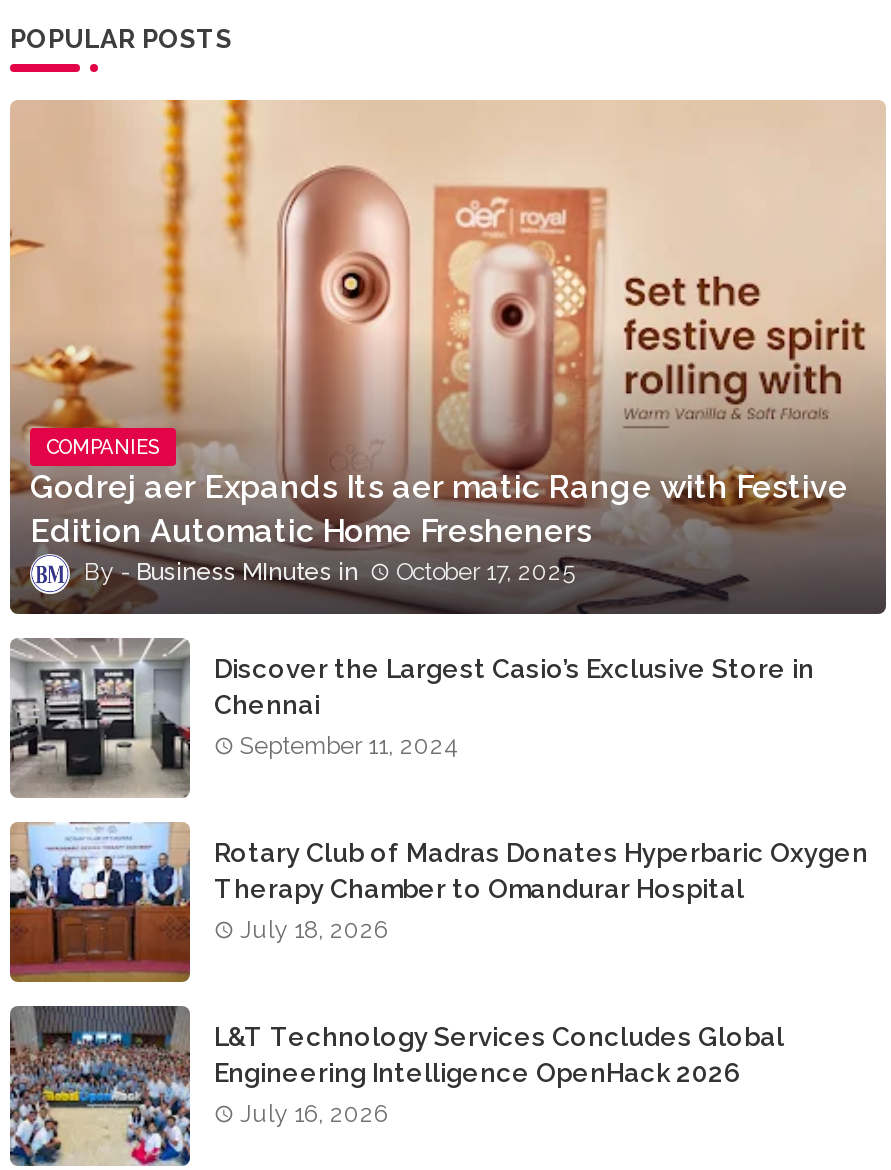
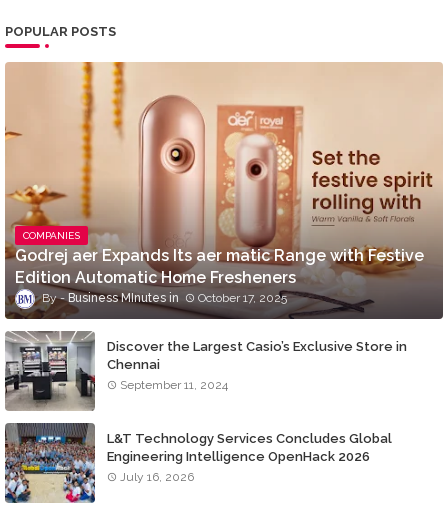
[8,822,868,984] [image] | Rotary Club of Madras Donates Hyperbaric Oxygen | Therapy Chamber to Omandurar Hospital | July 18, 2026 -> none

